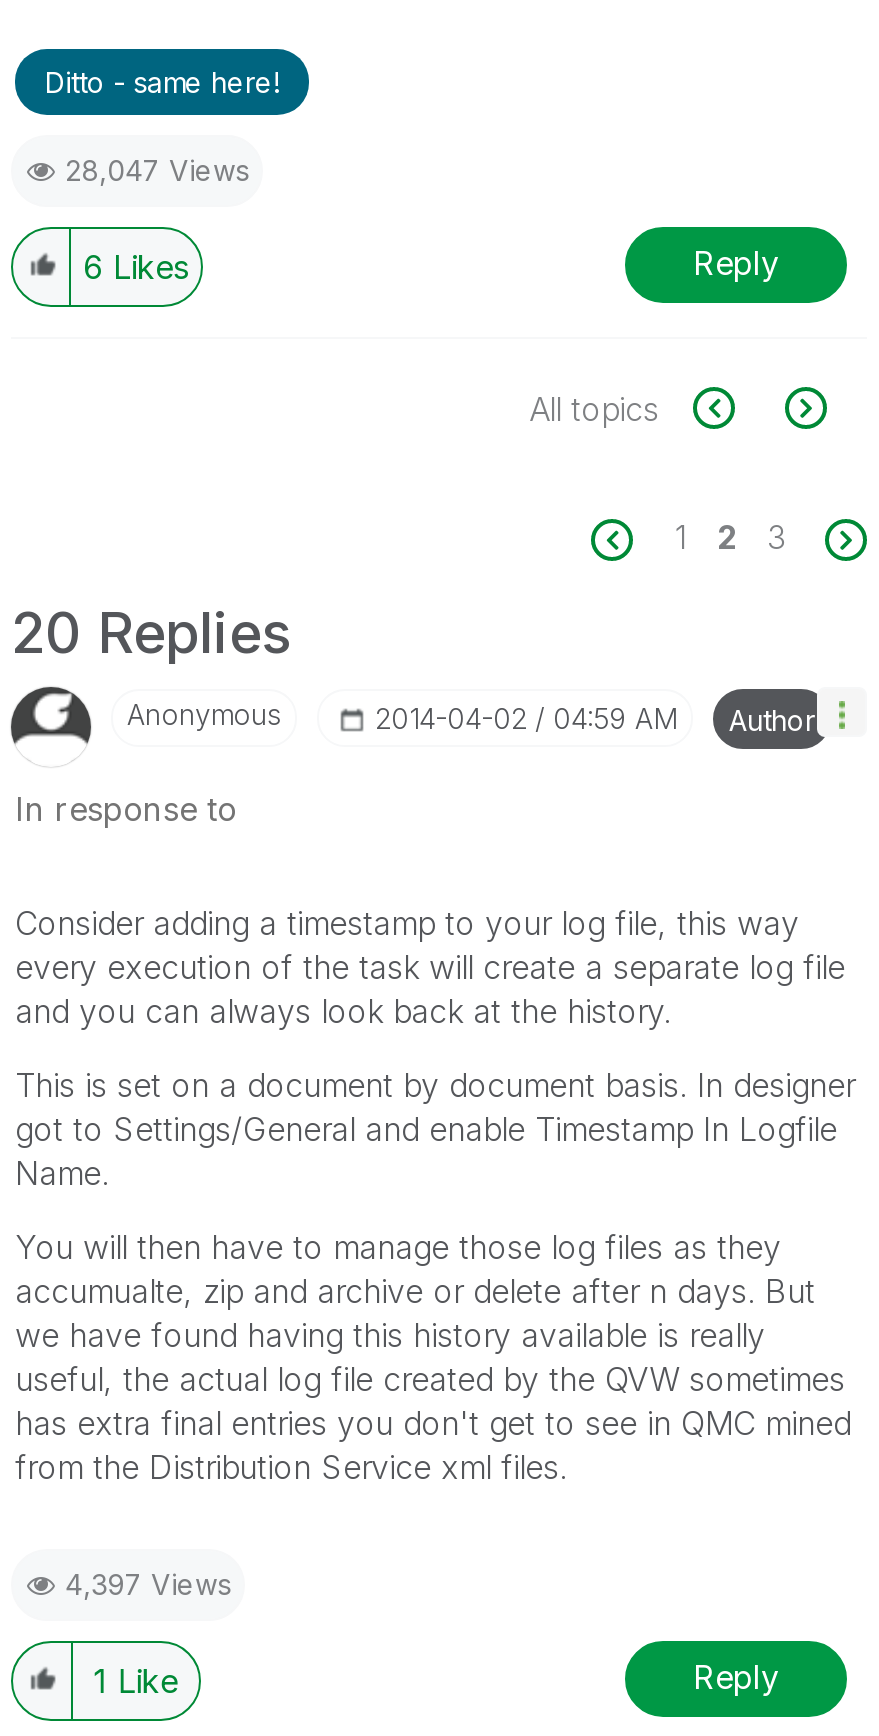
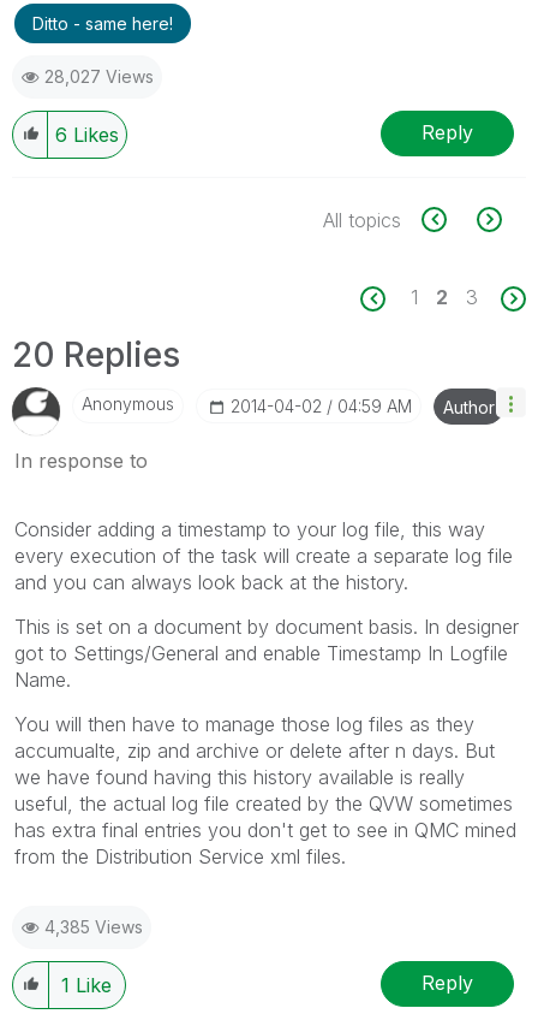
[65,152,249,186] 28,047 Views -> [44,66,154,86] 28,027 Views
[65,1566,231,1600] 4,397 Views -> [44,916,143,936] 4,385 Views

